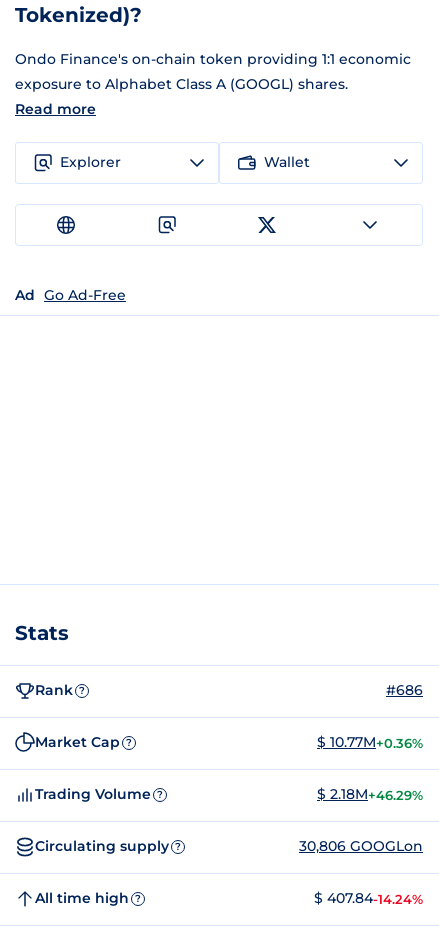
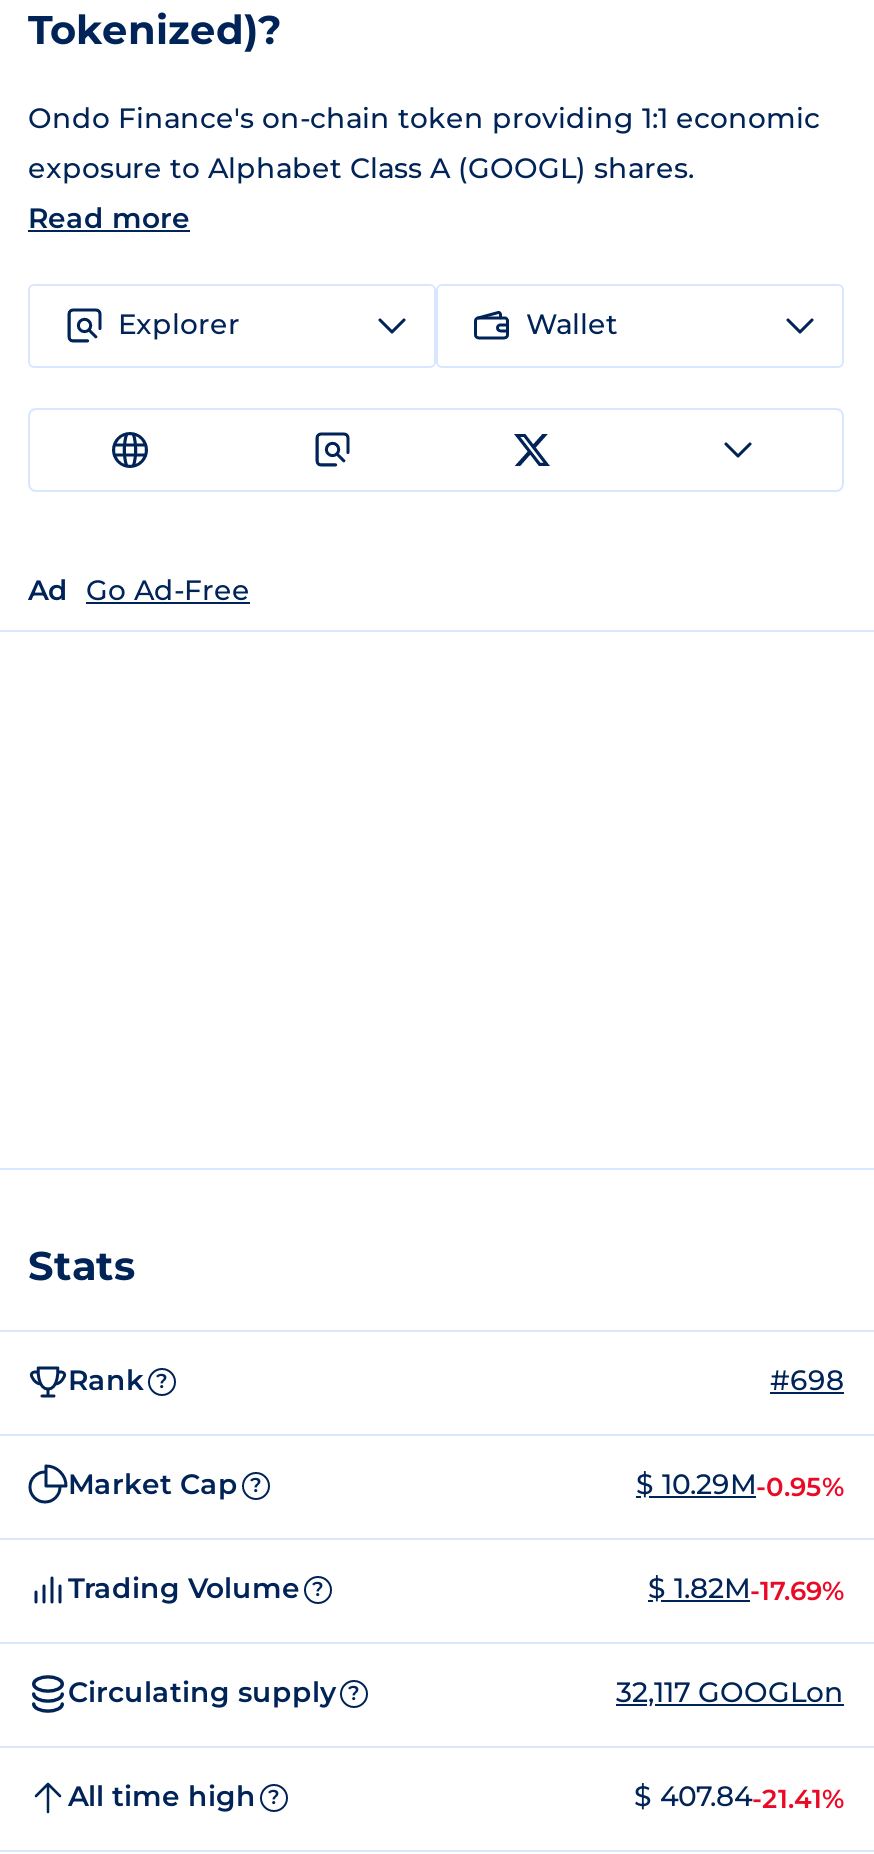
[386,681,423,699] #686 -> [770,1362,844,1398] #698
[317,733,423,751] $ 10.77M+0.36% -> [636,1466,844,1502] $ 10.29M-0.95%
[317,785,423,803] $ 2.18M+46.29% -> [648,1570,844,1606] $ 1.82M-17.69%
[299,837,423,855] 30,806 GOOGLon -> [616,1674,844,1710] 32,117 GOOGLon
[314,889,423,907] $ 407.84-14.24% -> [634,1778,844,1814] $ 407.84-21.41%

